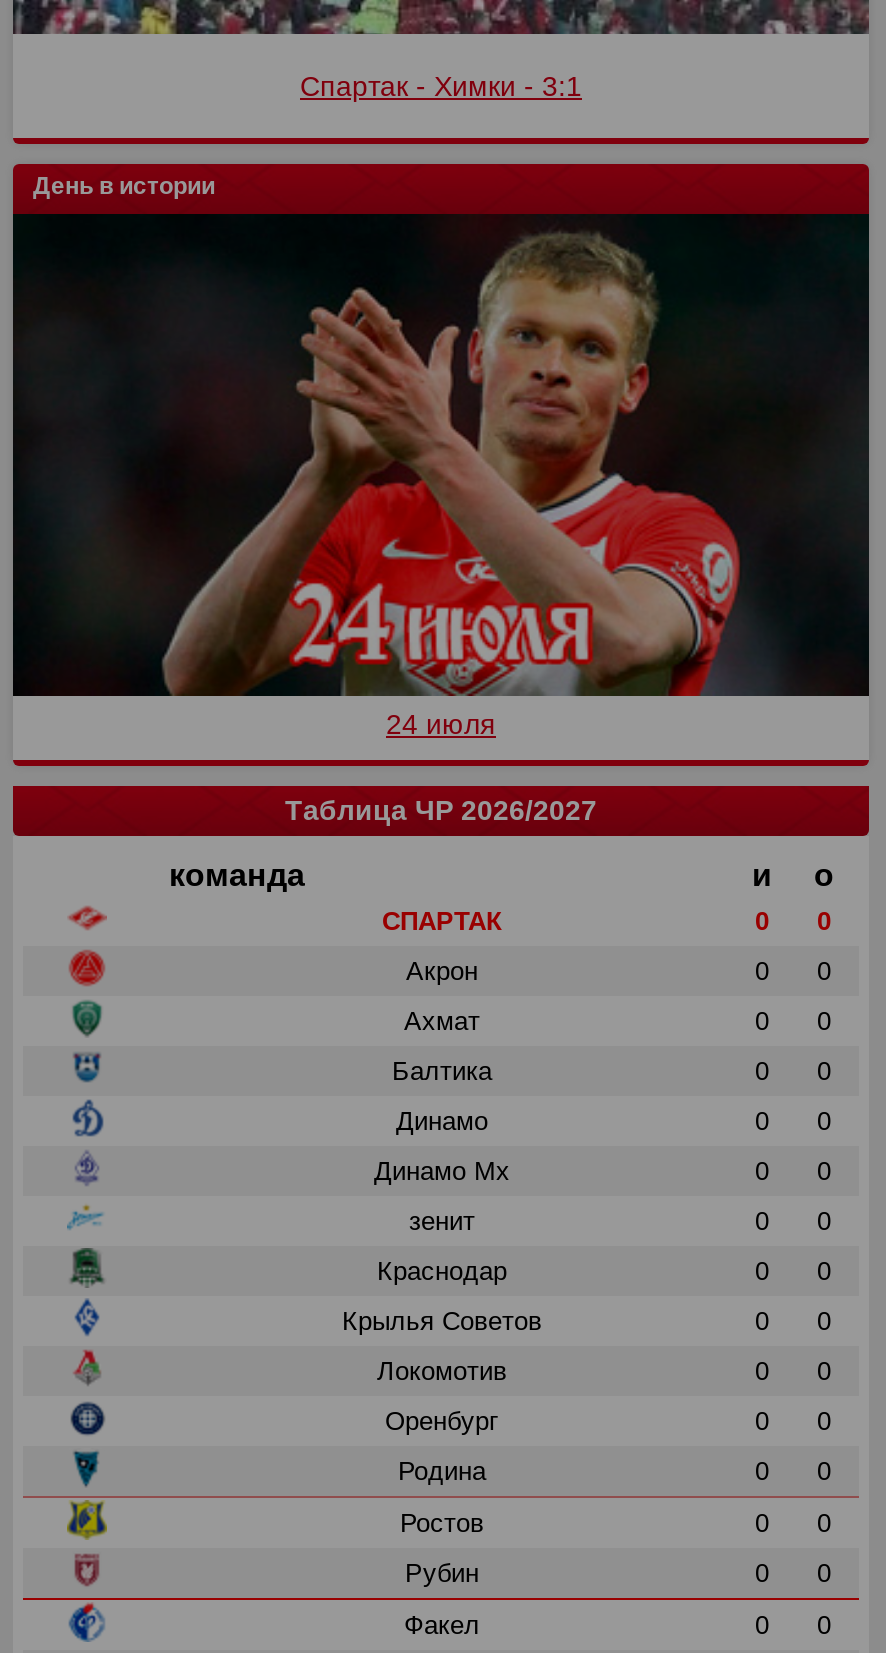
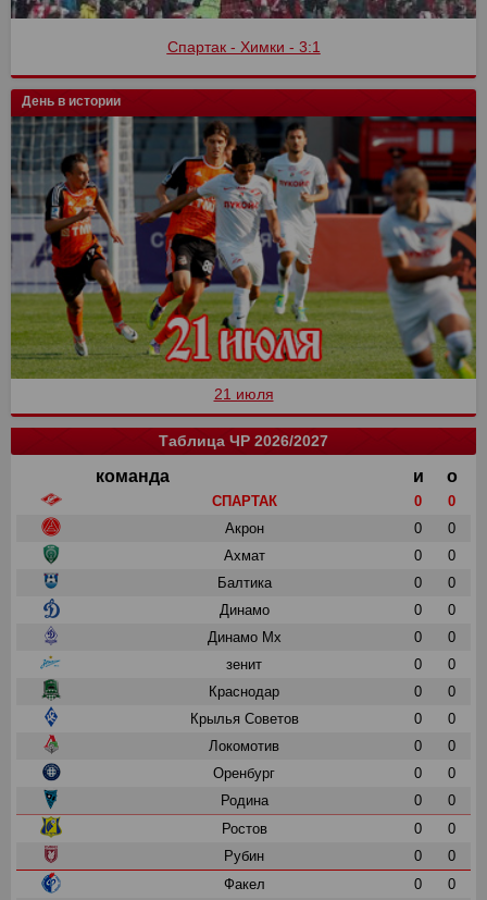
[11,212,871,740] [image] | 24 июля -> [10,115,477,402] [image] | 21 июля

